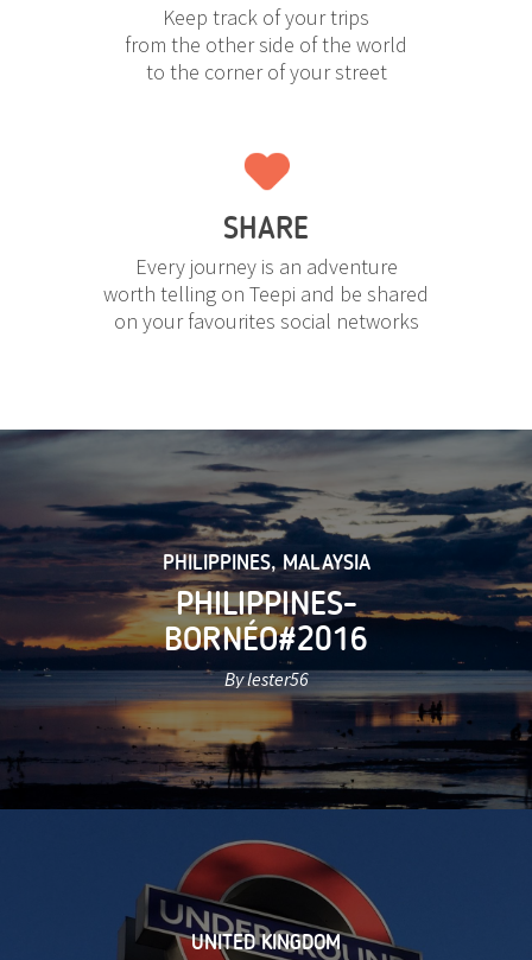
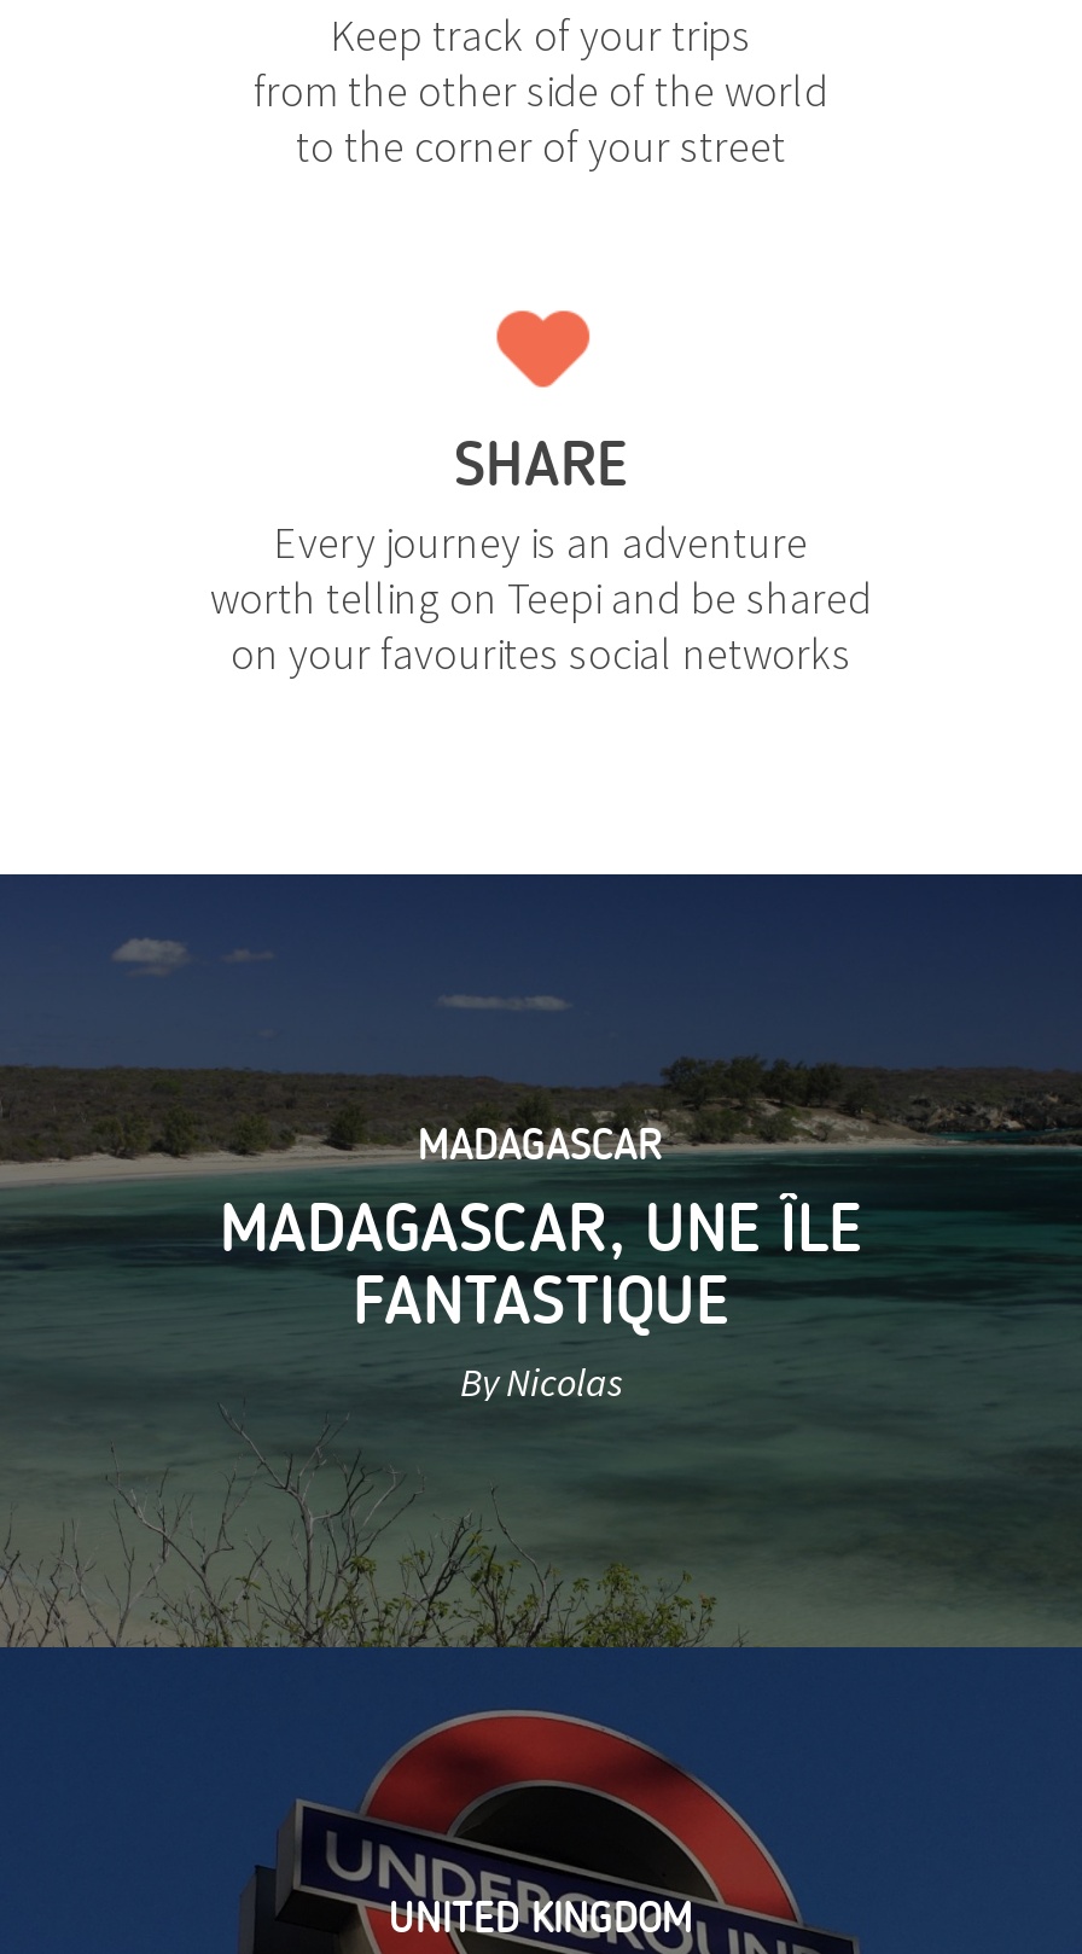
[4,430,528,691] [image] | PHILIPPINES, MALAYSIA | PHILIPPINES- | BORNÉO#2016 | By lester56 -> [7,874,1075,1406] [image] | MADAGASCAR | MADAGASCAR, UNE ÎLE | FANTASTIQUE | By Nicolas
[4,610,528,809] [image] -> [7,1239,1075,1647] [image]

